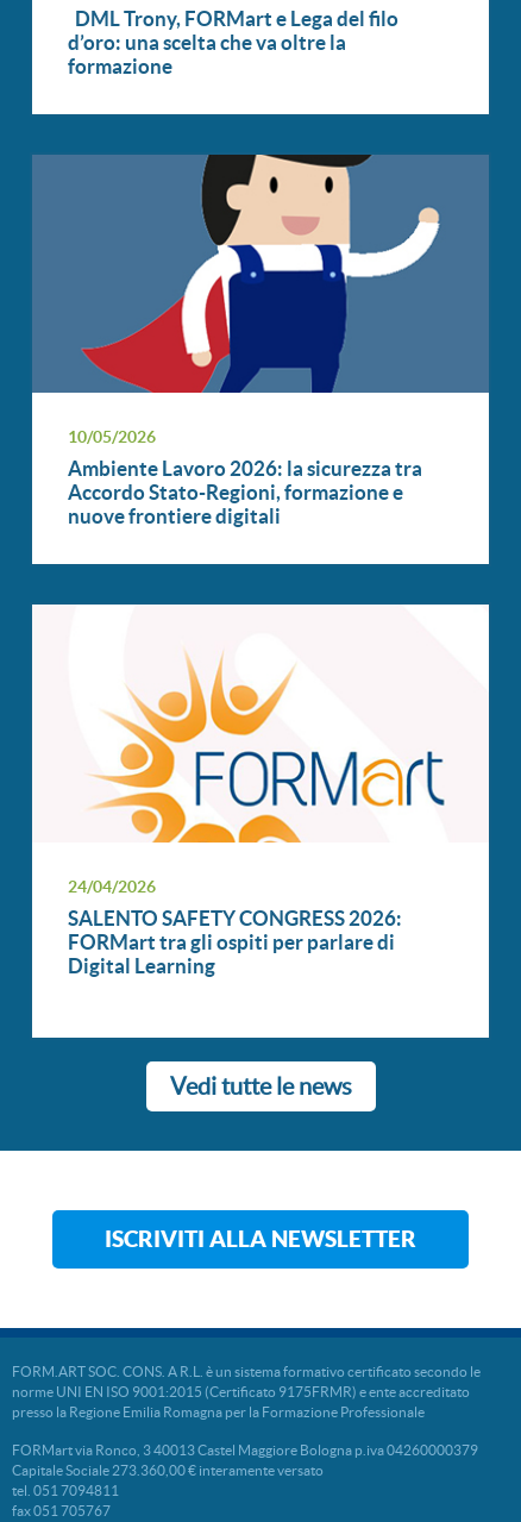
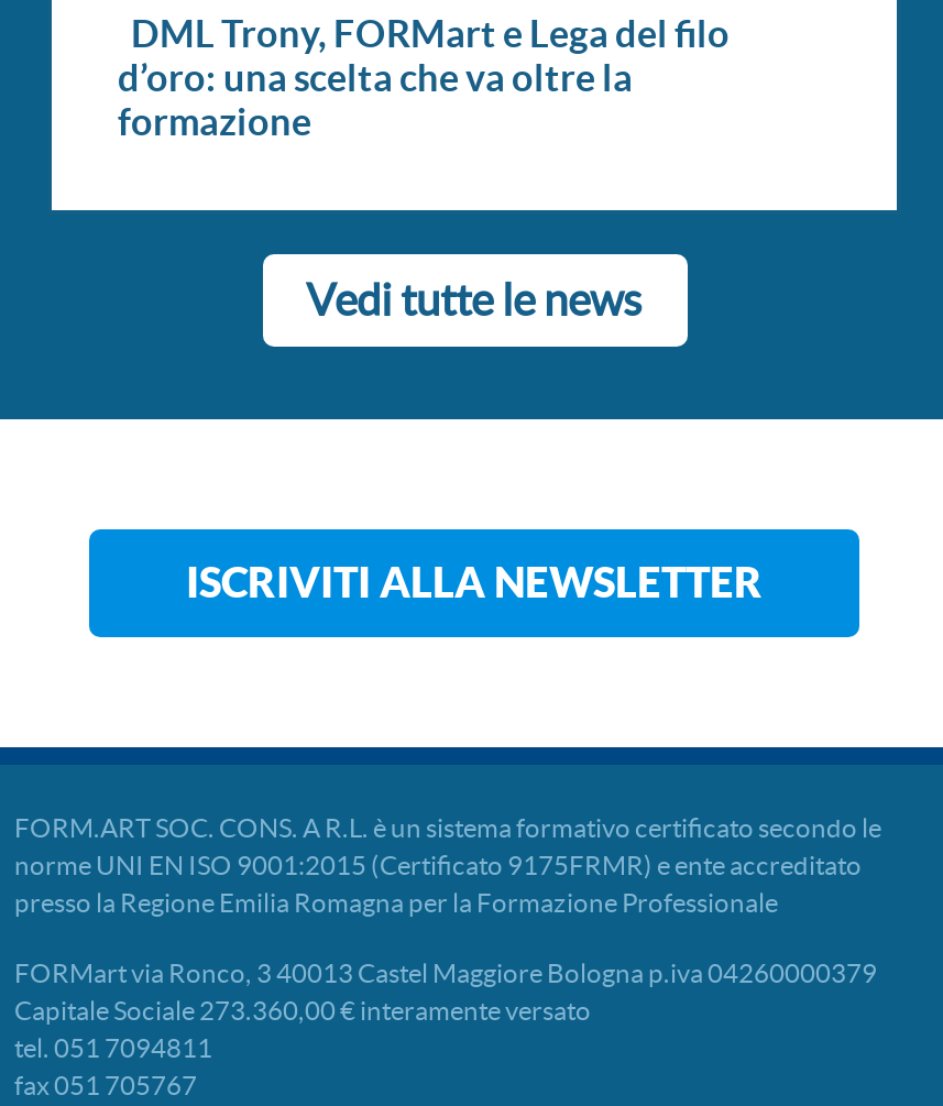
[32,138,489,527] [image] | 10/05/2026 | Ambiente Lavoro 2026: la sicurezza tra | Accordo Stato-Regioni, formazione e | nuove frontiere digitali -> none
[68,651,446,977] [image] | 24/04/2026 | SALENTO SAFETY CONGRESS 2026: | FORMart tra gli ospiti per parlare di | Digital Learning -> none

